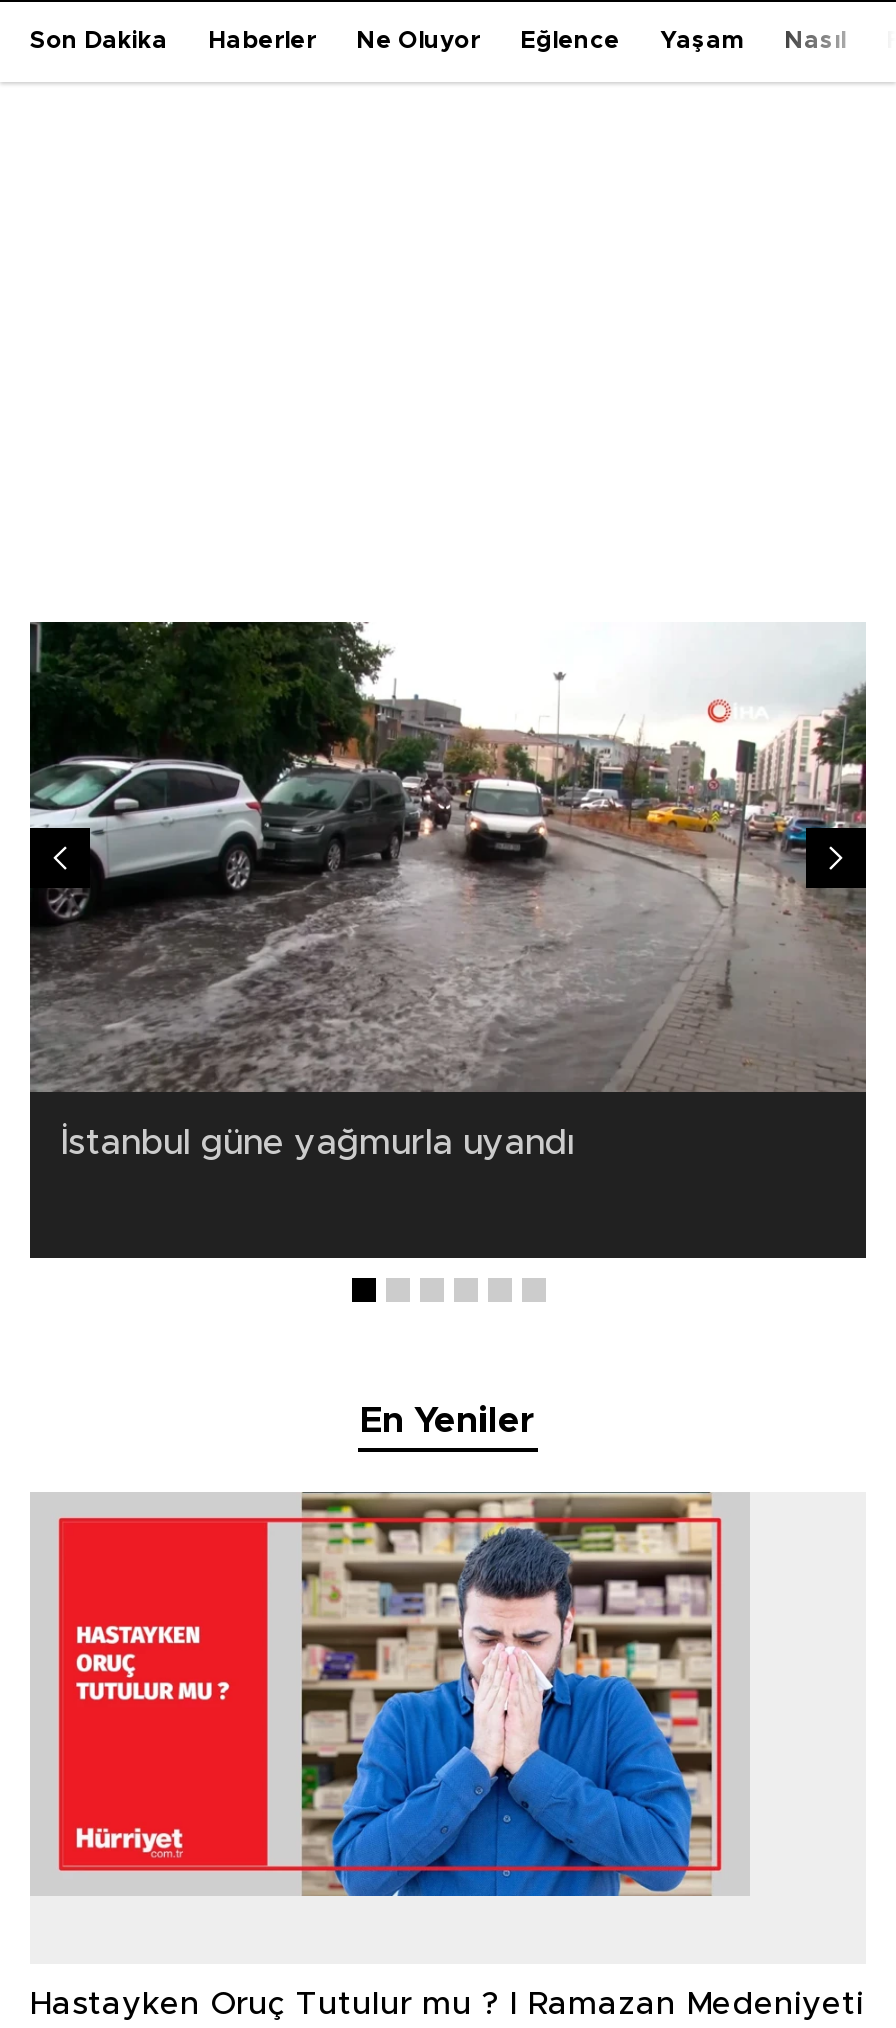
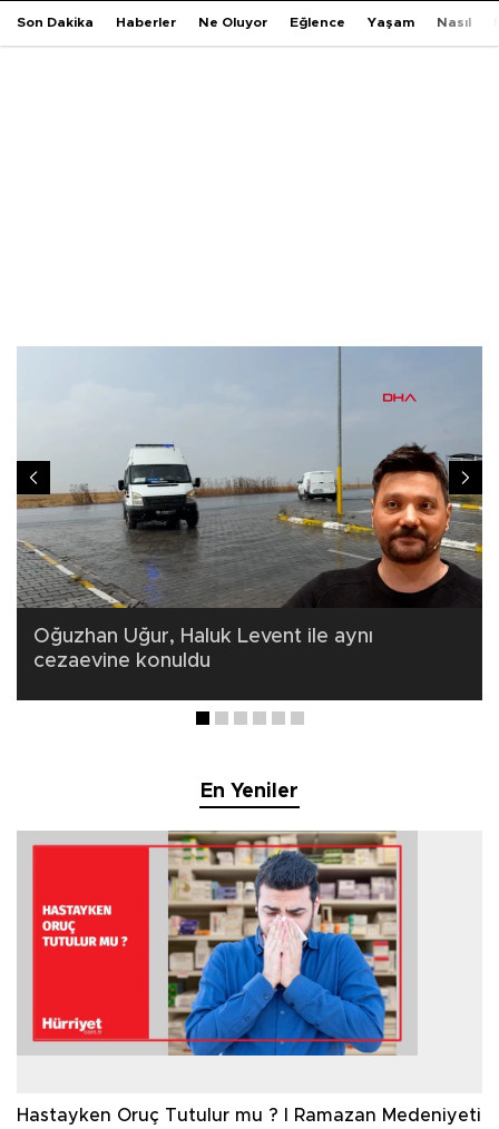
[28,620,866,1162] [image] | İstanbul güne yağmurla uyandı -> [16,345,482,671] [image] | Oğuzhan Uğur, Haluk Levent ile aynı | cezaevine konuldu

